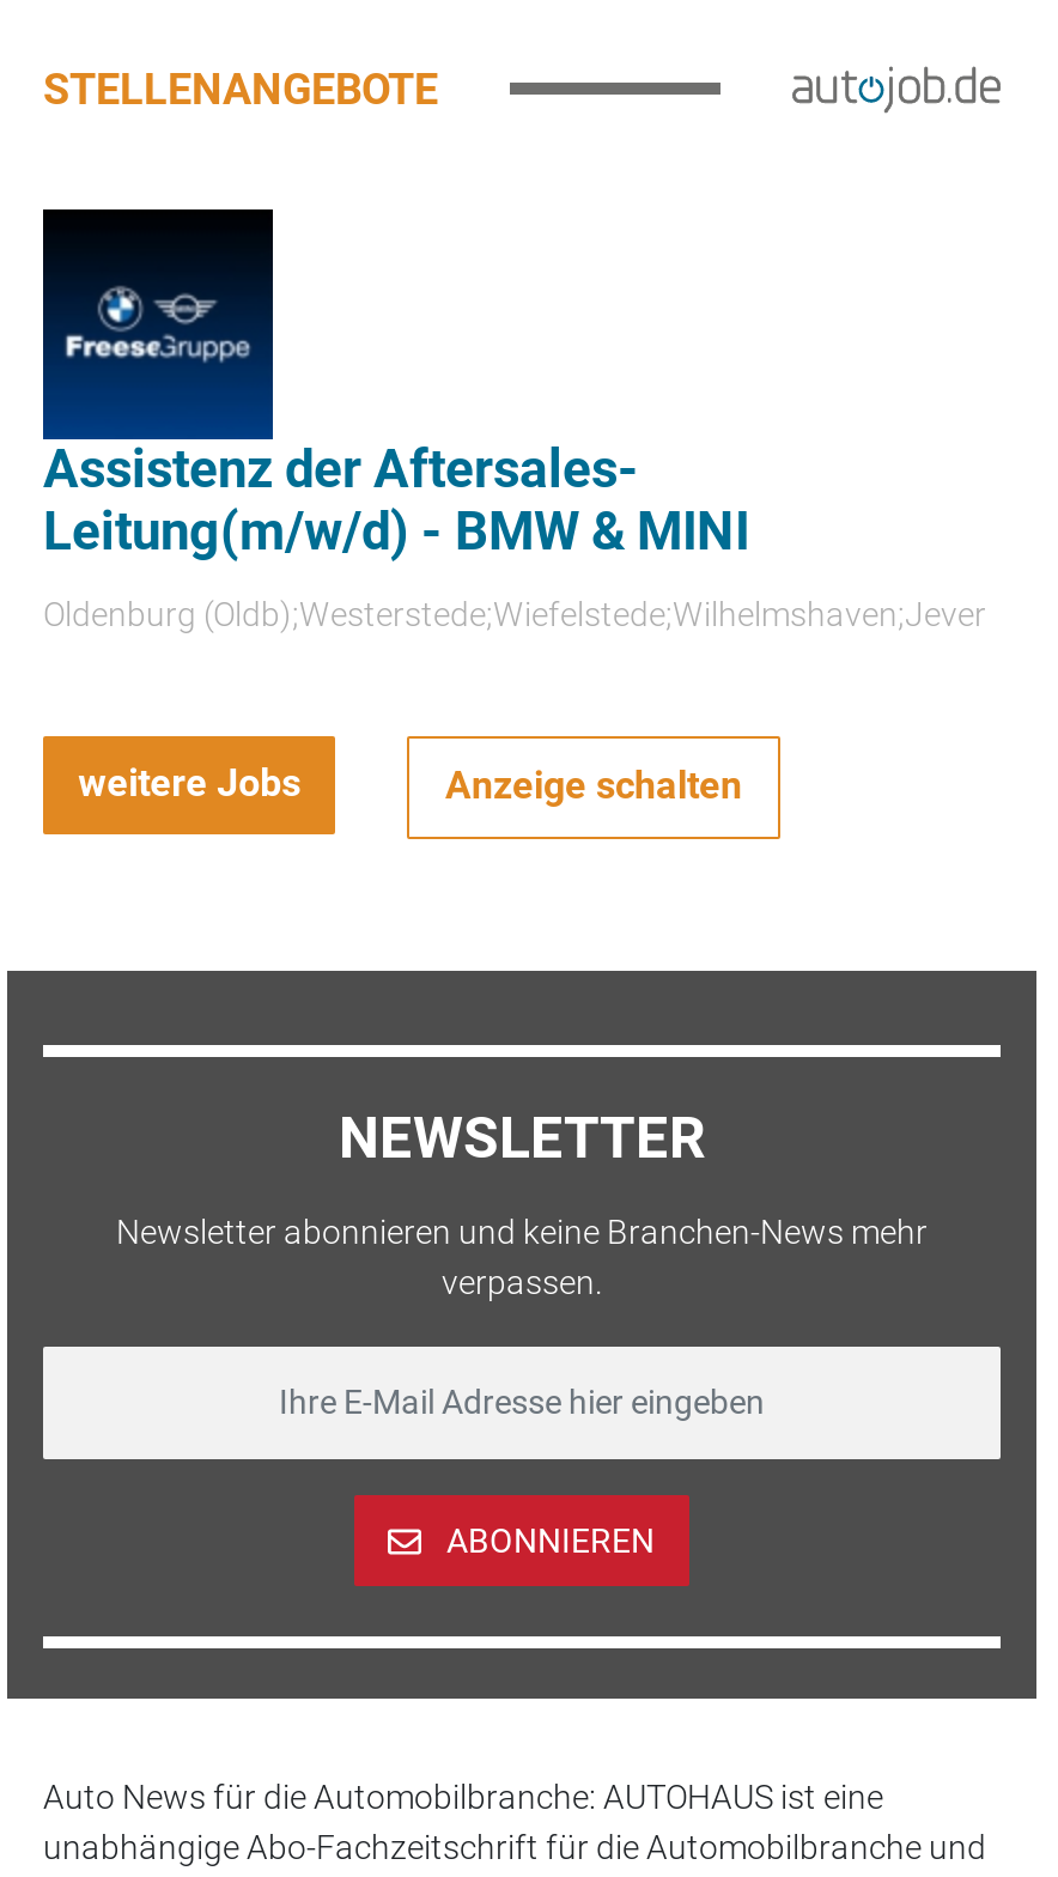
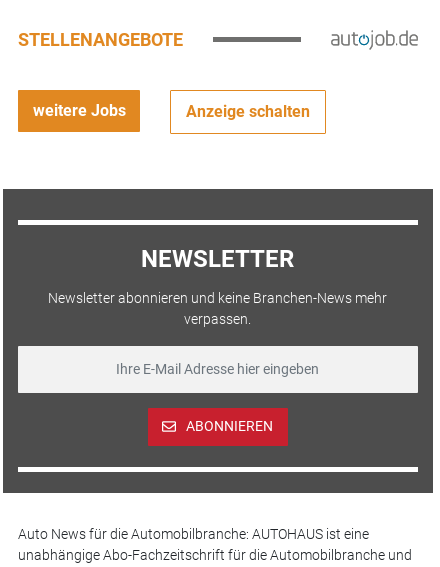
[41,207,986,633] [image] | Assistenz der Aftersales- | Leitung(m/w/d) - BMW & MINI | Oldenburg (Oldb);Westerstede;Wiefelstede;Wilhelmshaven;Jever -> none

